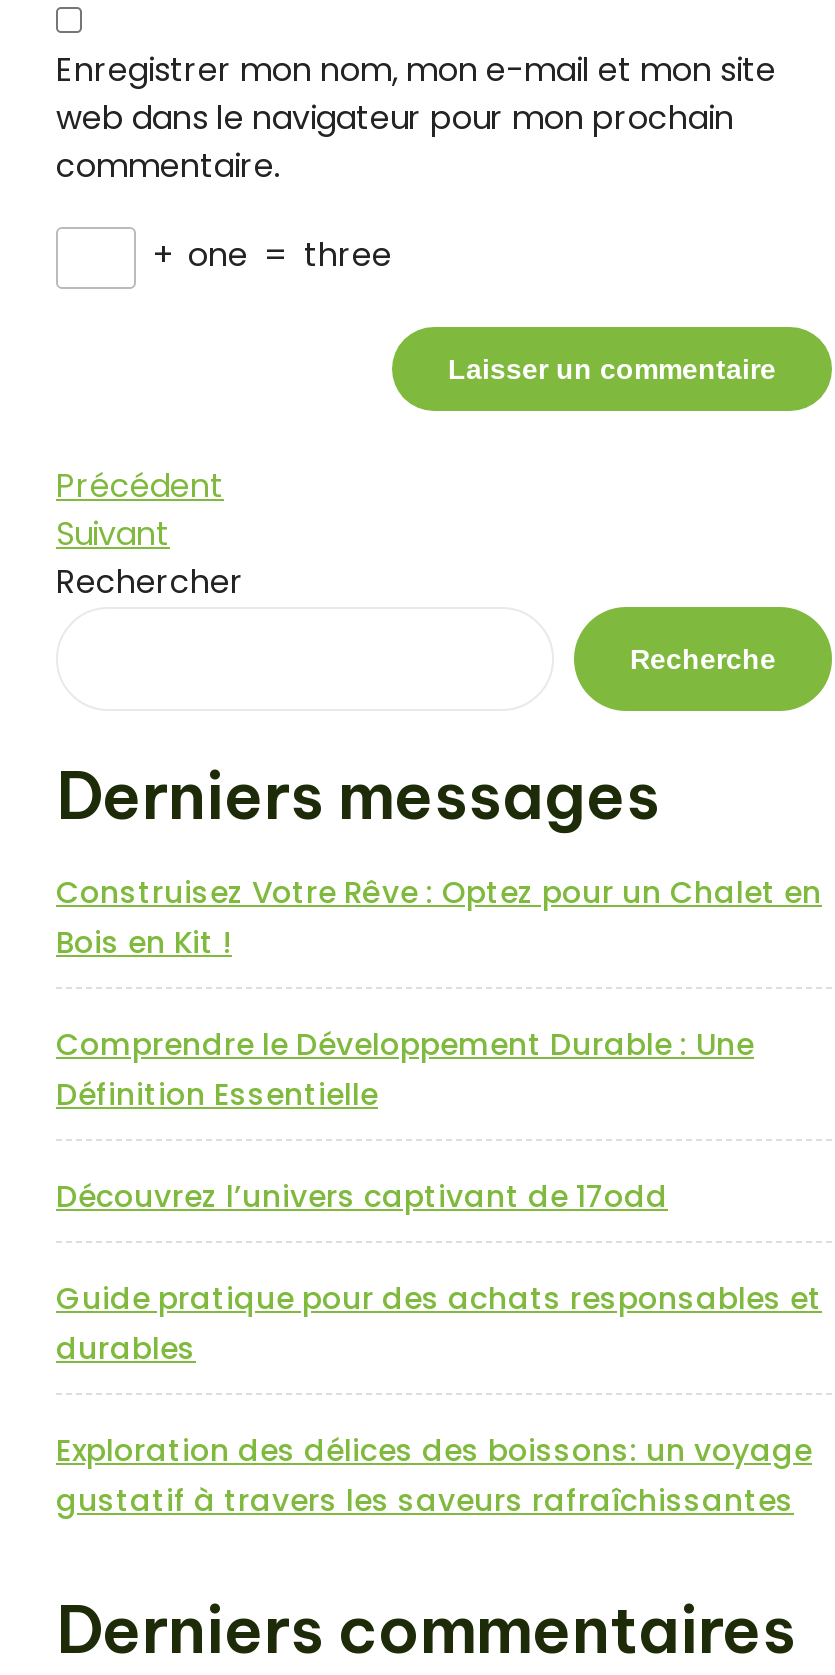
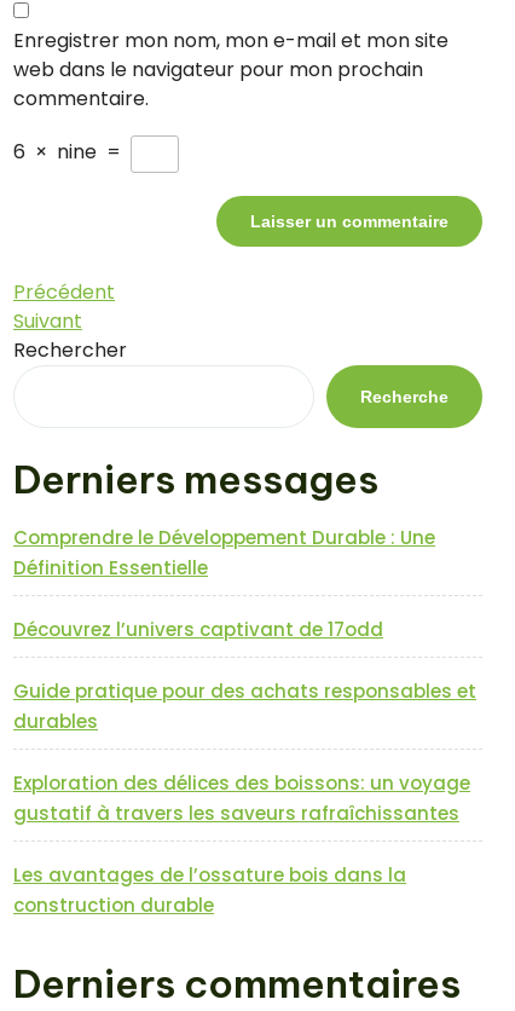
[144,231,392,277] + one = three -> [13,138,126,166] 6 × nine =
[56,870,822,962] Construisez Votre Rêve : Optez pour un Chalet en | Bois en Kit ! -> none
moved [56,1022,822,1520] -> [13,524,476,825]: Comprendre le Développement Durable : Une | Définition Essentielle | Découvrez l’univers captivant de 17odd | Guide pratique pour des achats responsables et | durables | Exploration des délices des boissons: un voyage | gustatif à travers les saveurs rafraîchissantes
none -> [13,862,406,917] Les avantages de l’ossature bois dans la | construction durable

